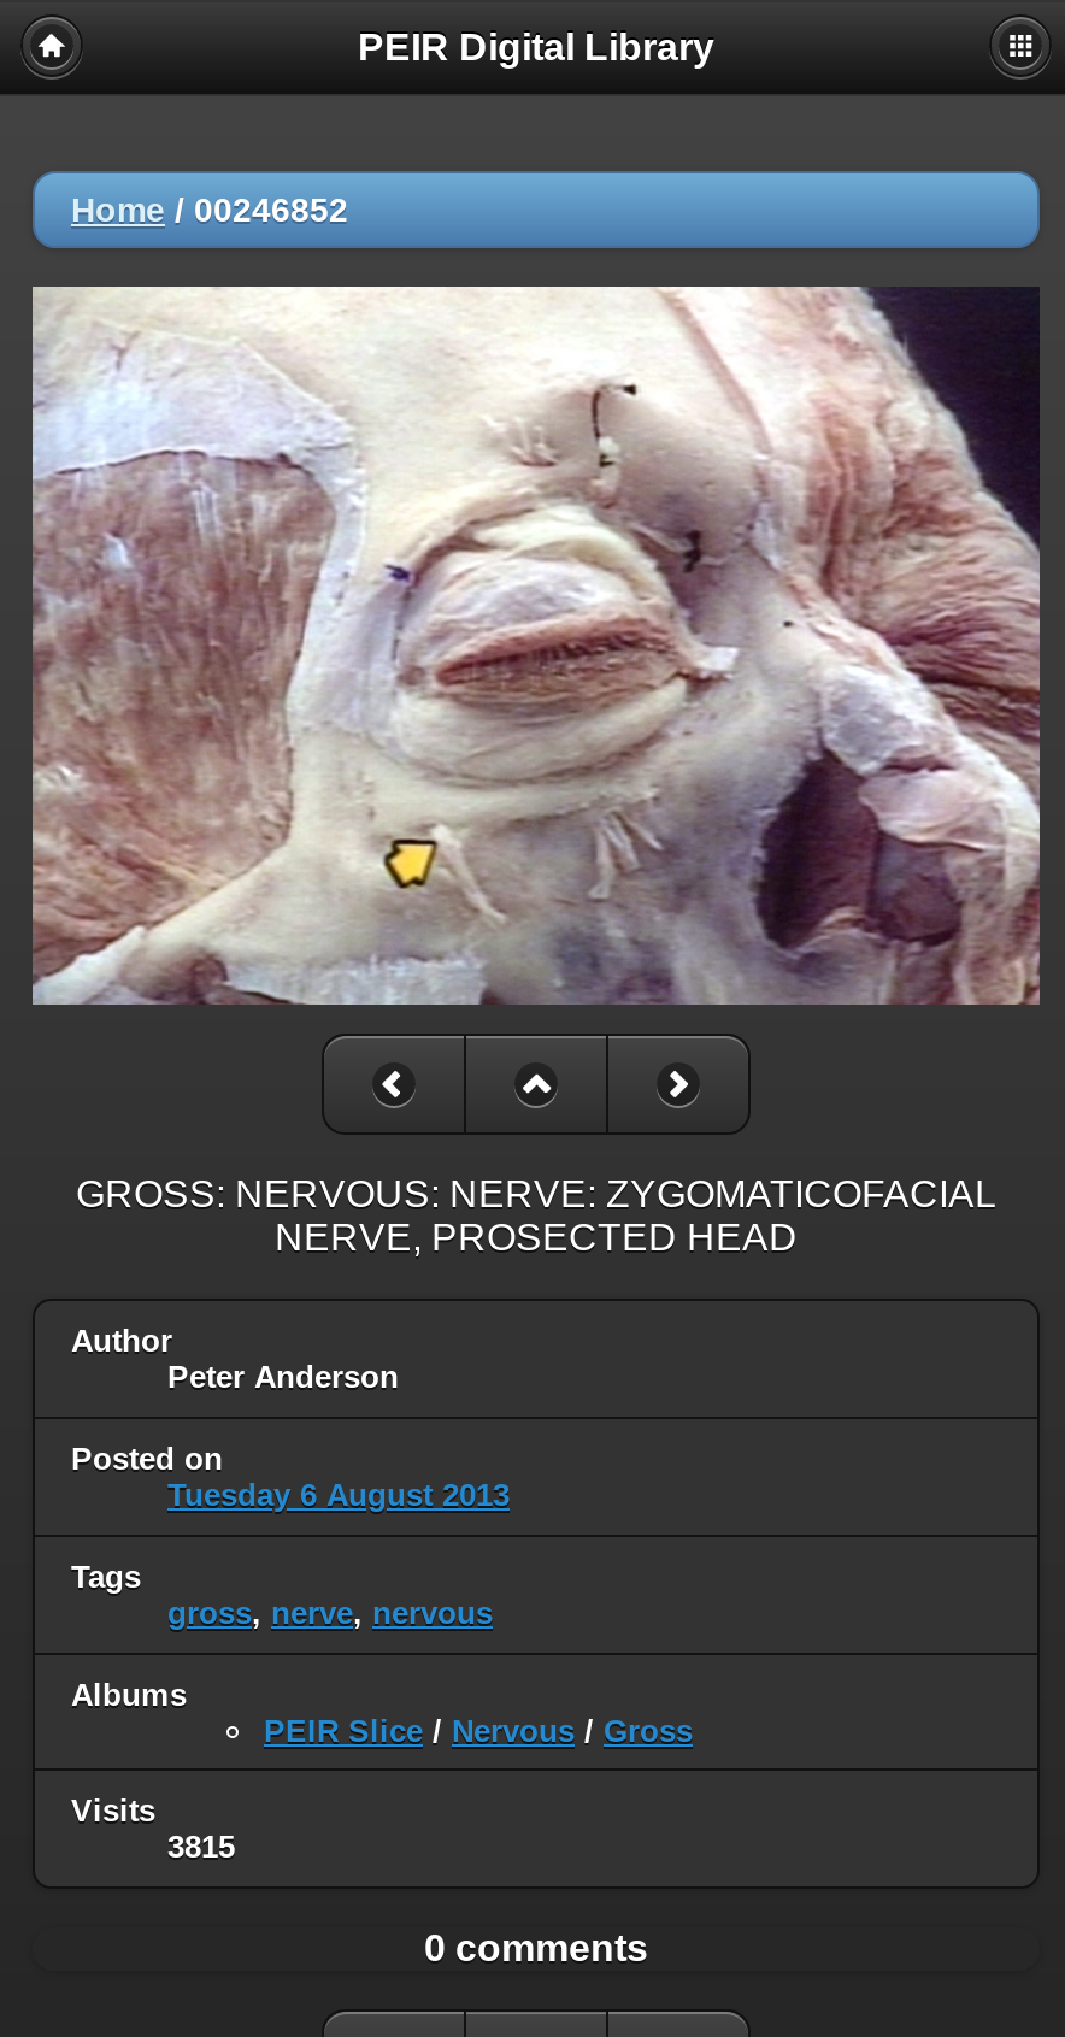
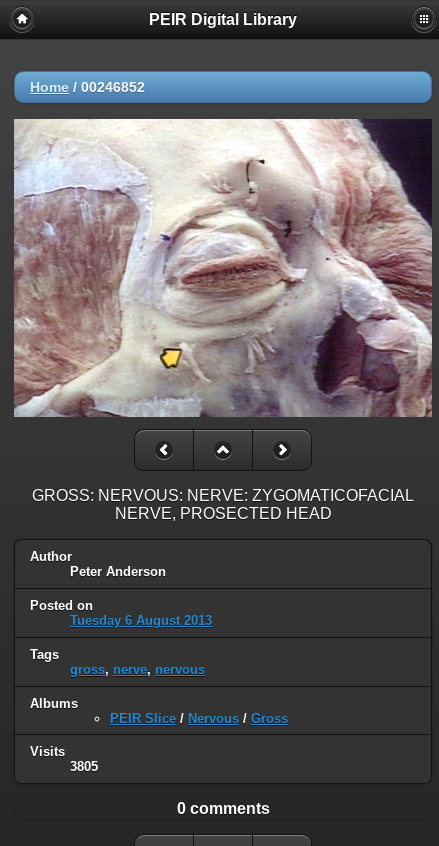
[167,1830,235,1866] 3815 -> [70,759,98,774] 3805

